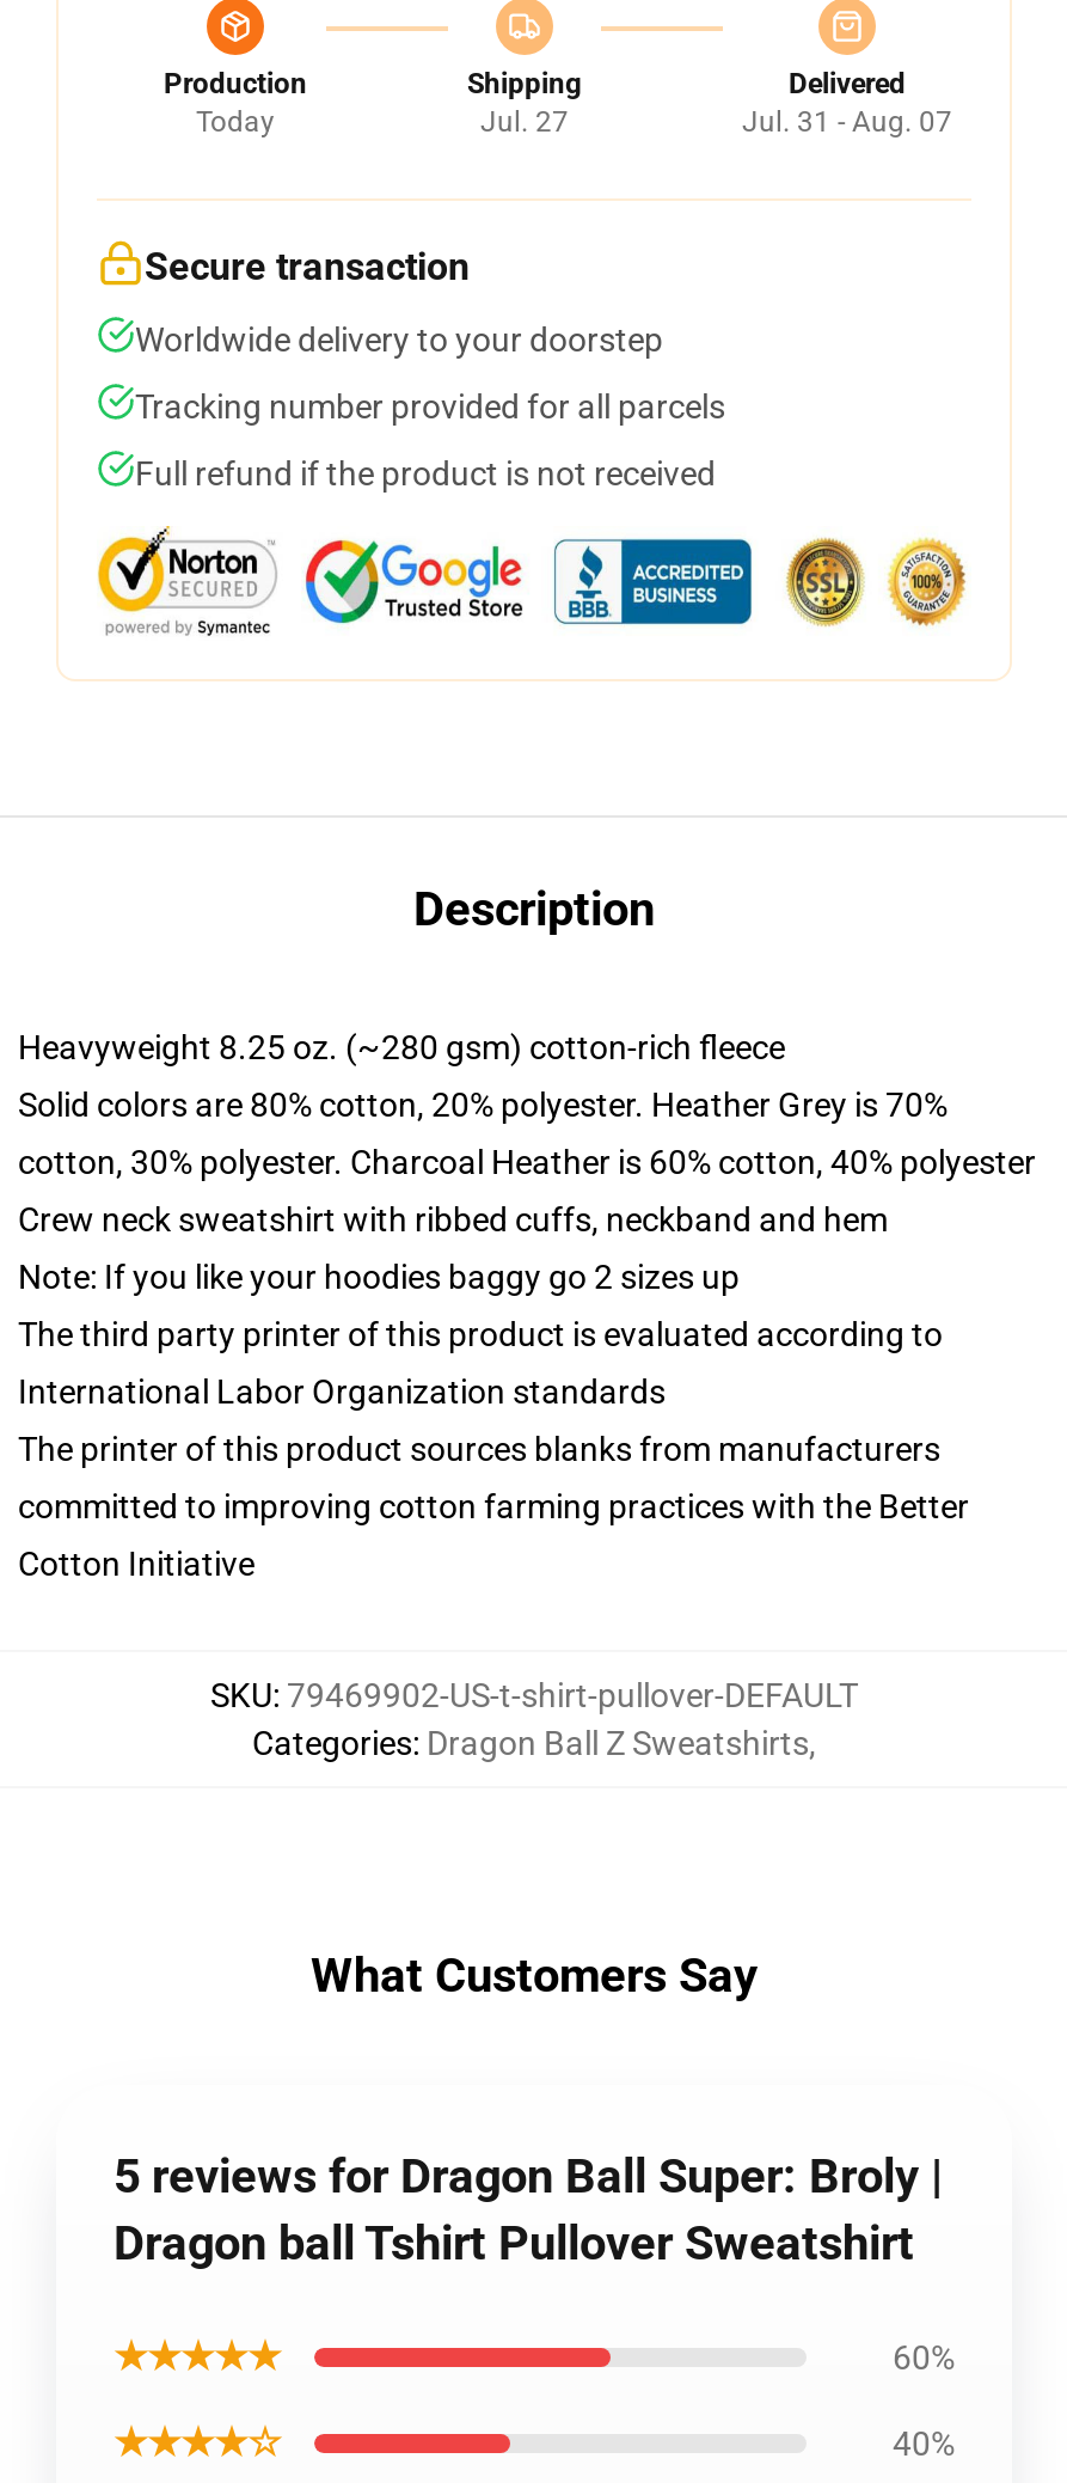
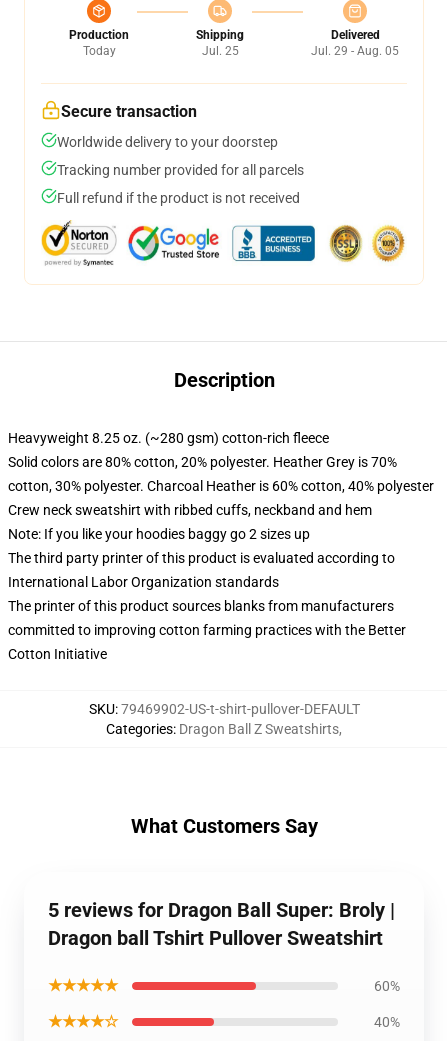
[480,105,569,139] Jul. 27 -> [201,44,238,58] Jul. 25
[742,105,952,139] Jul. 31 - Aug. 07 -> [311,44,399,58] Jul. 29 - Aug. 05

